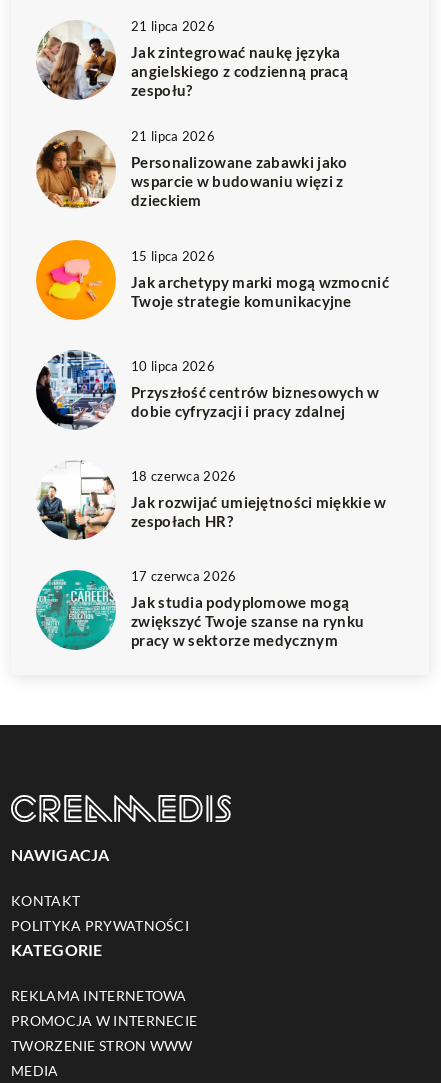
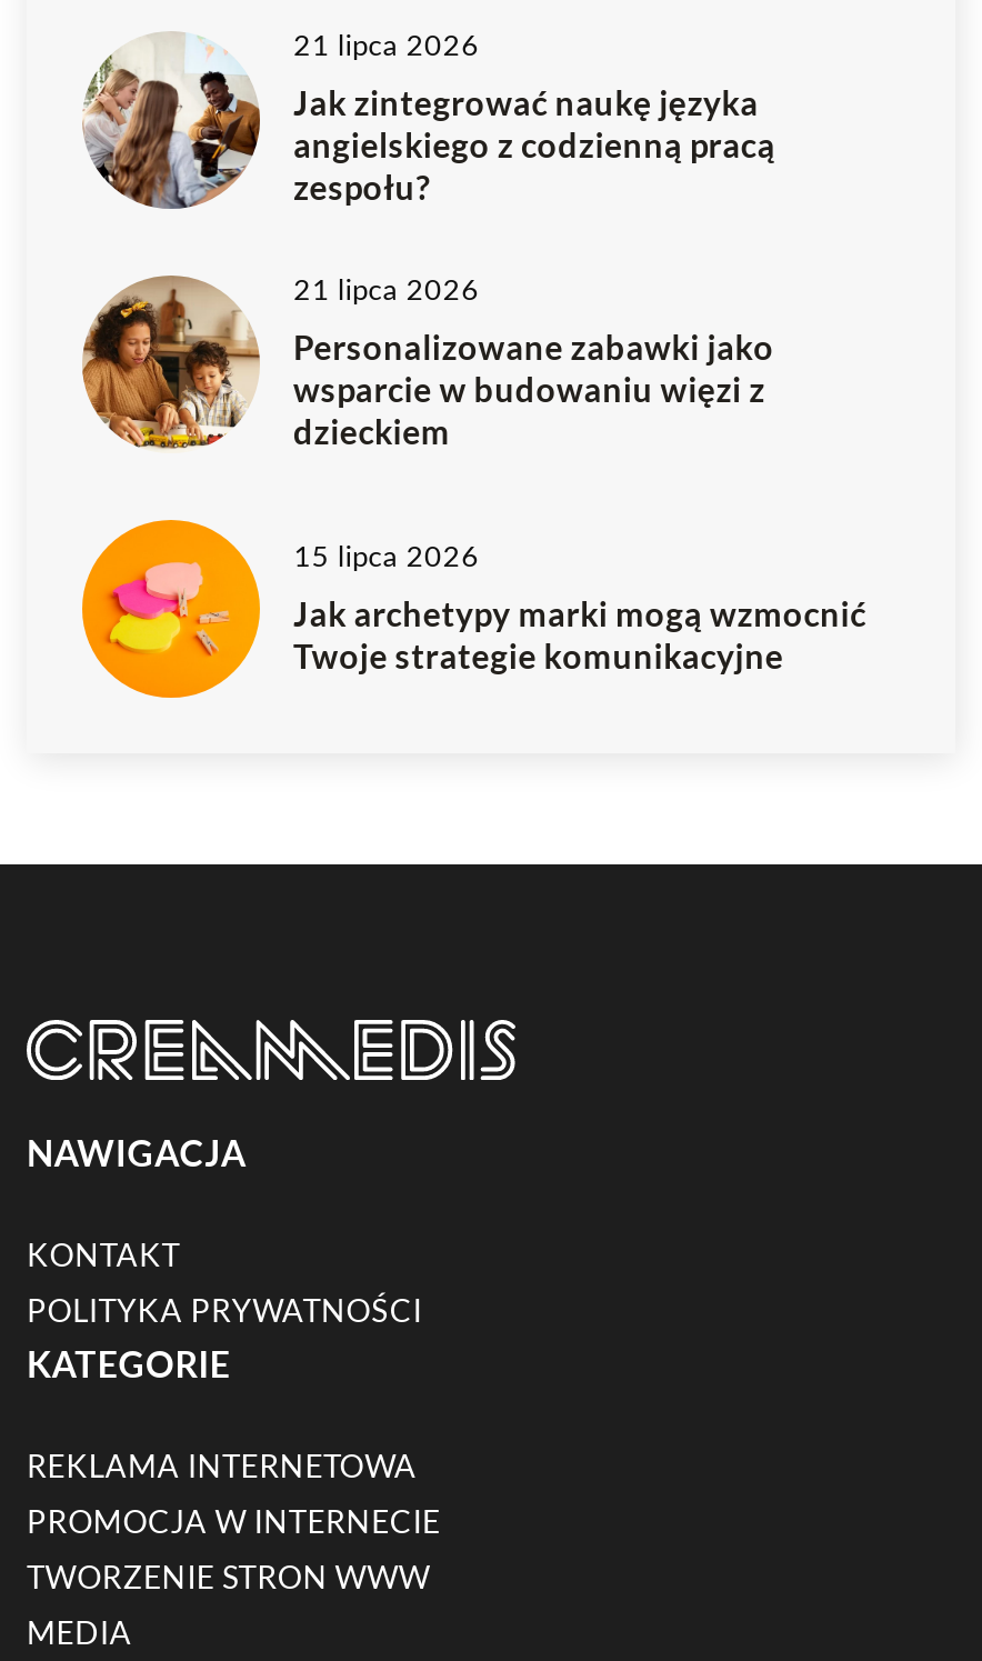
[35,350,380,428] [image] | 10 lipca 2026 | Przyszłość centrów biznesowych w | dobie cyfryzacji i pracy zdalnej -> none
[36,460,386,649] [image] | 18 czerwca 2026 | Jak rozwijać umiejętności miękkie w | zespołach HR? | 17 czerwca 2026 | Jak studia podyplomowe mogą | zwiększyć Twoje szanse na rynku | pracy w sektorze medycznym -> none
[35,569,117,651] [image] -> none

